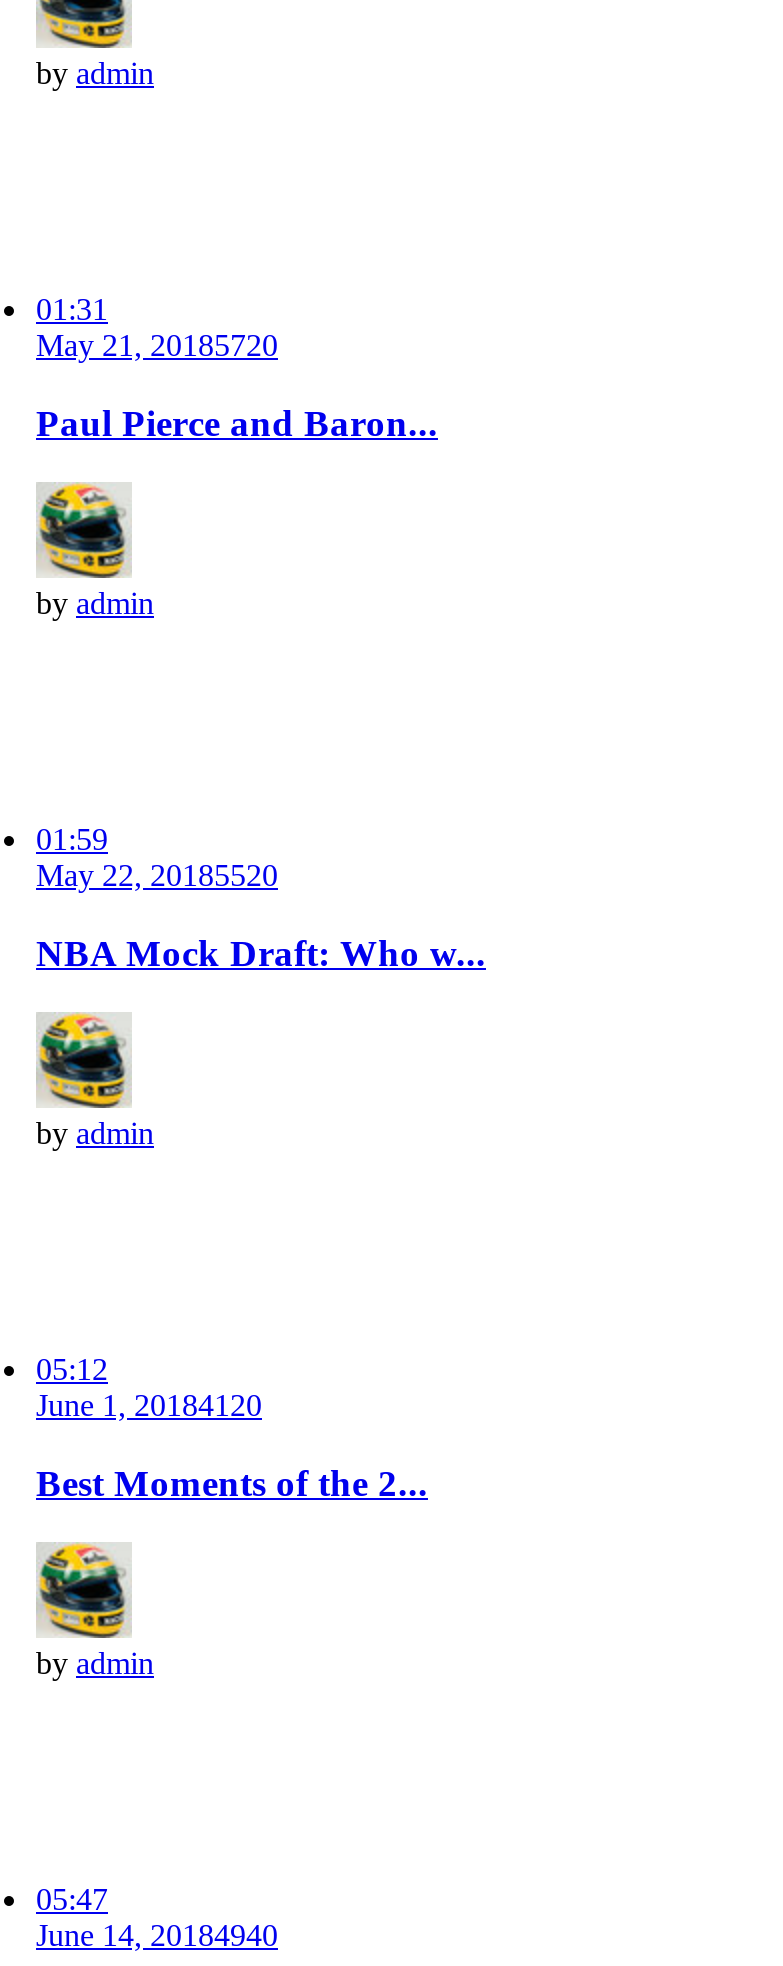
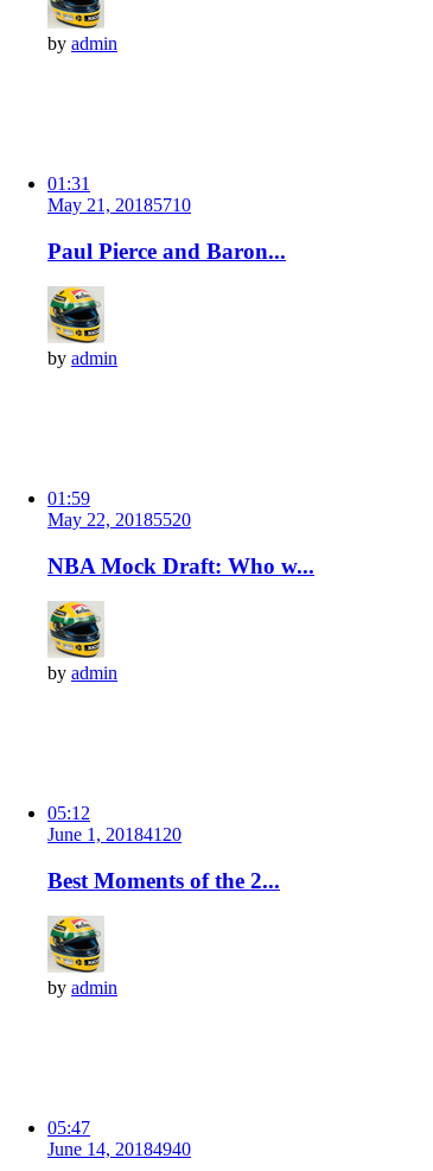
[36,328,278,362] May 21, 20185720 -> [47,195,191,215] May 21, 20185710

